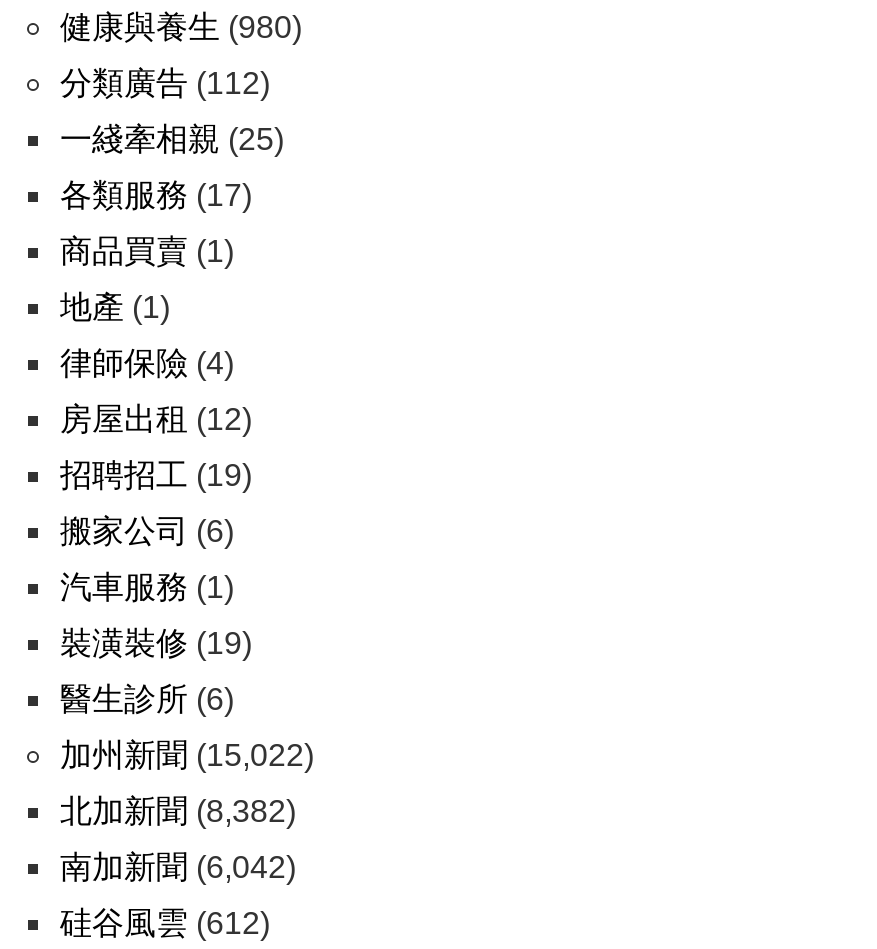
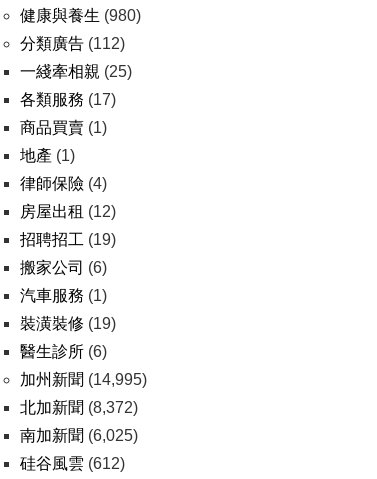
[60,738,314,772] 加州新聞(15,022) -> [20,371,147,388] 加州新聞(14,995)
[60,794,296,828] 北加新聞(8,382) -> [20,399,138,416] 北加新聞(8,372)
[60,850,296,884] 南加新聞(6,042) -> [20,427,138,444] 南加新聞(6,025)

